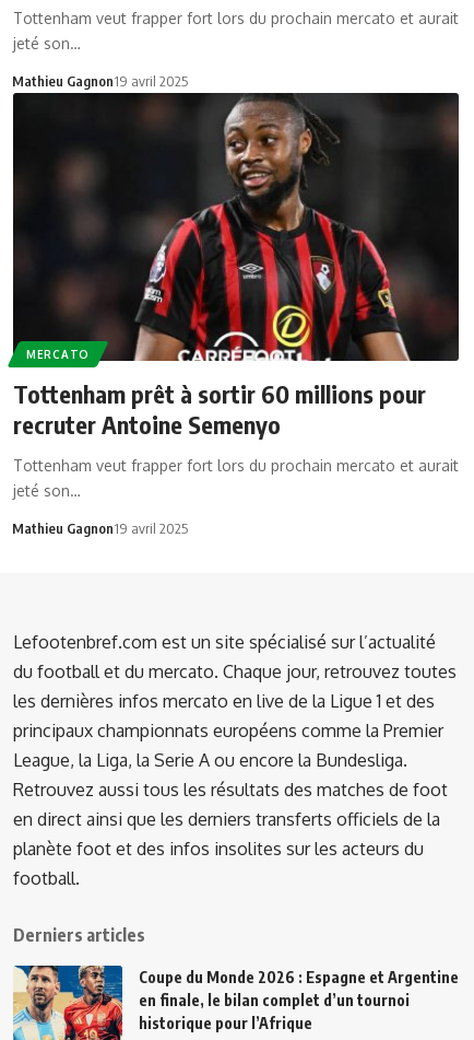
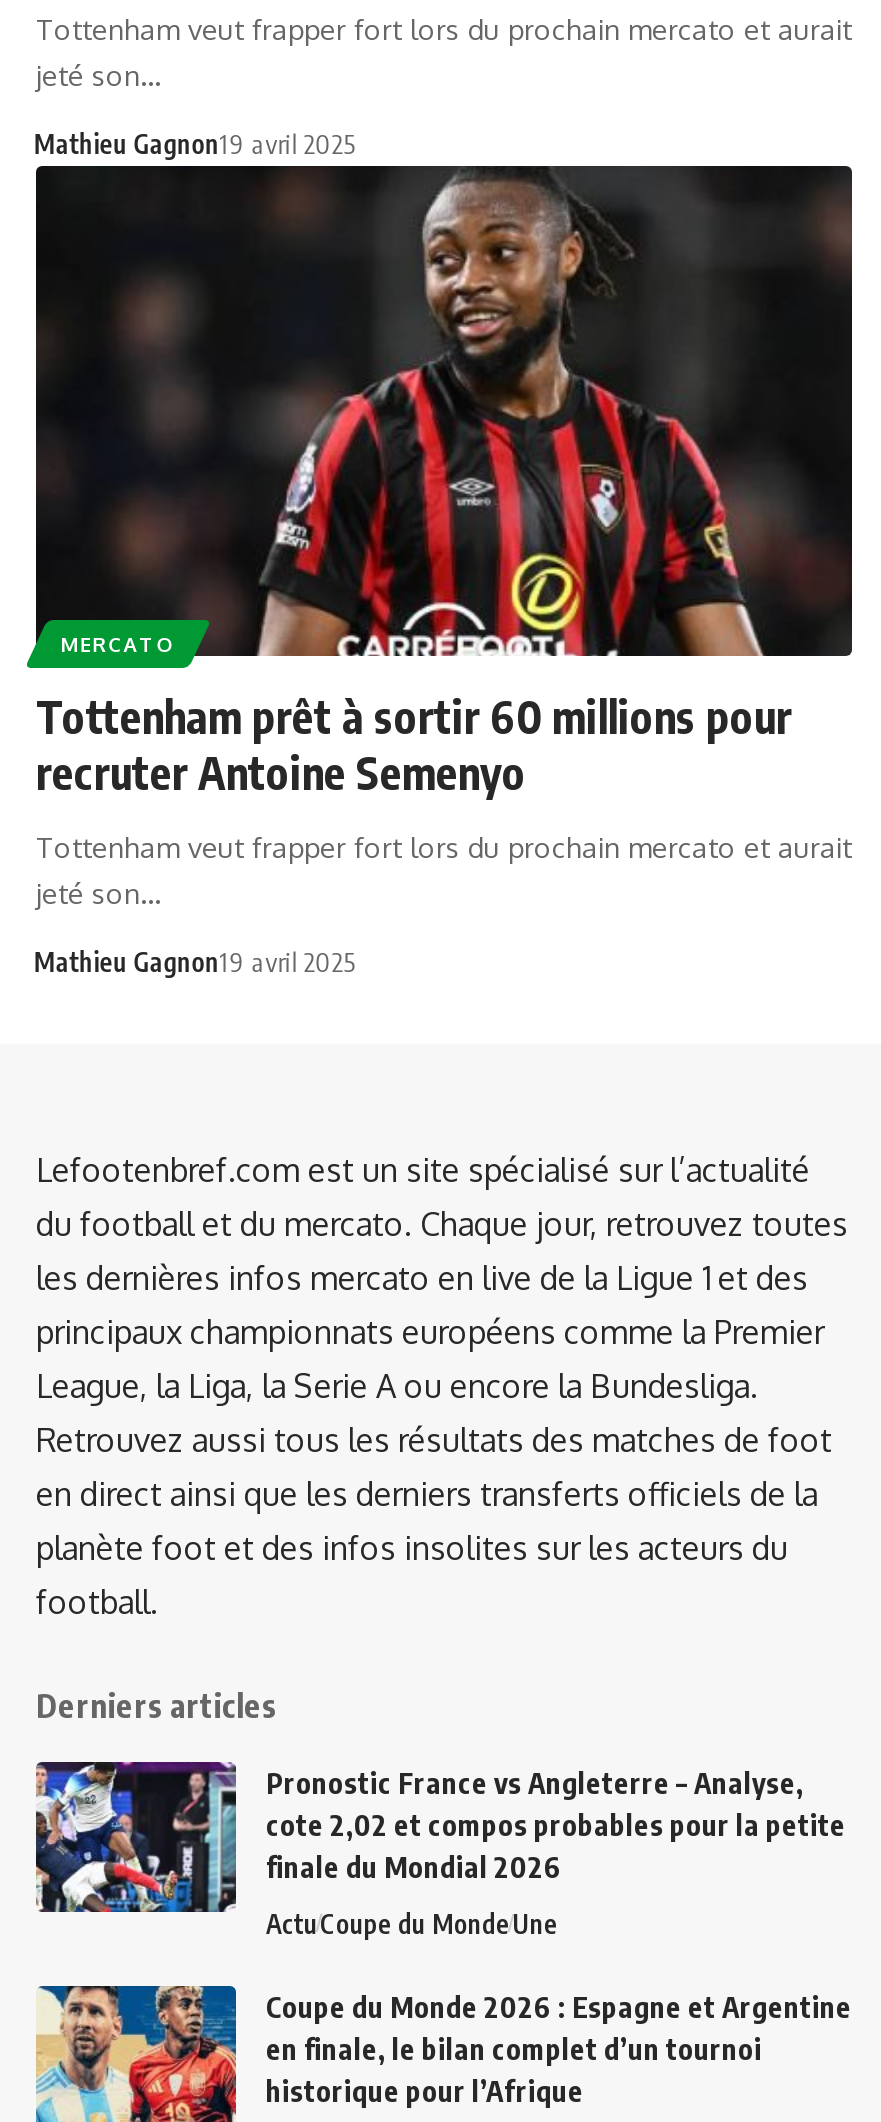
none -> [34,1760,846,1940] [image] | Pronostic France vs Angleterre – Analyse, | cote 2,02 et compos probables pour la petite | finale du Mondial 2026 | Actu Coupe du Monde Une

